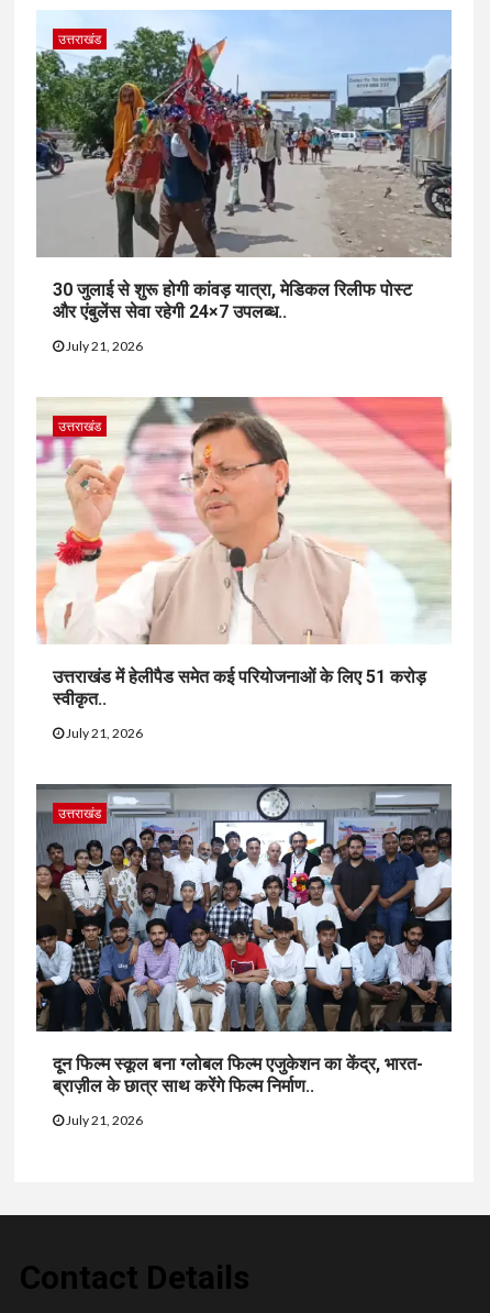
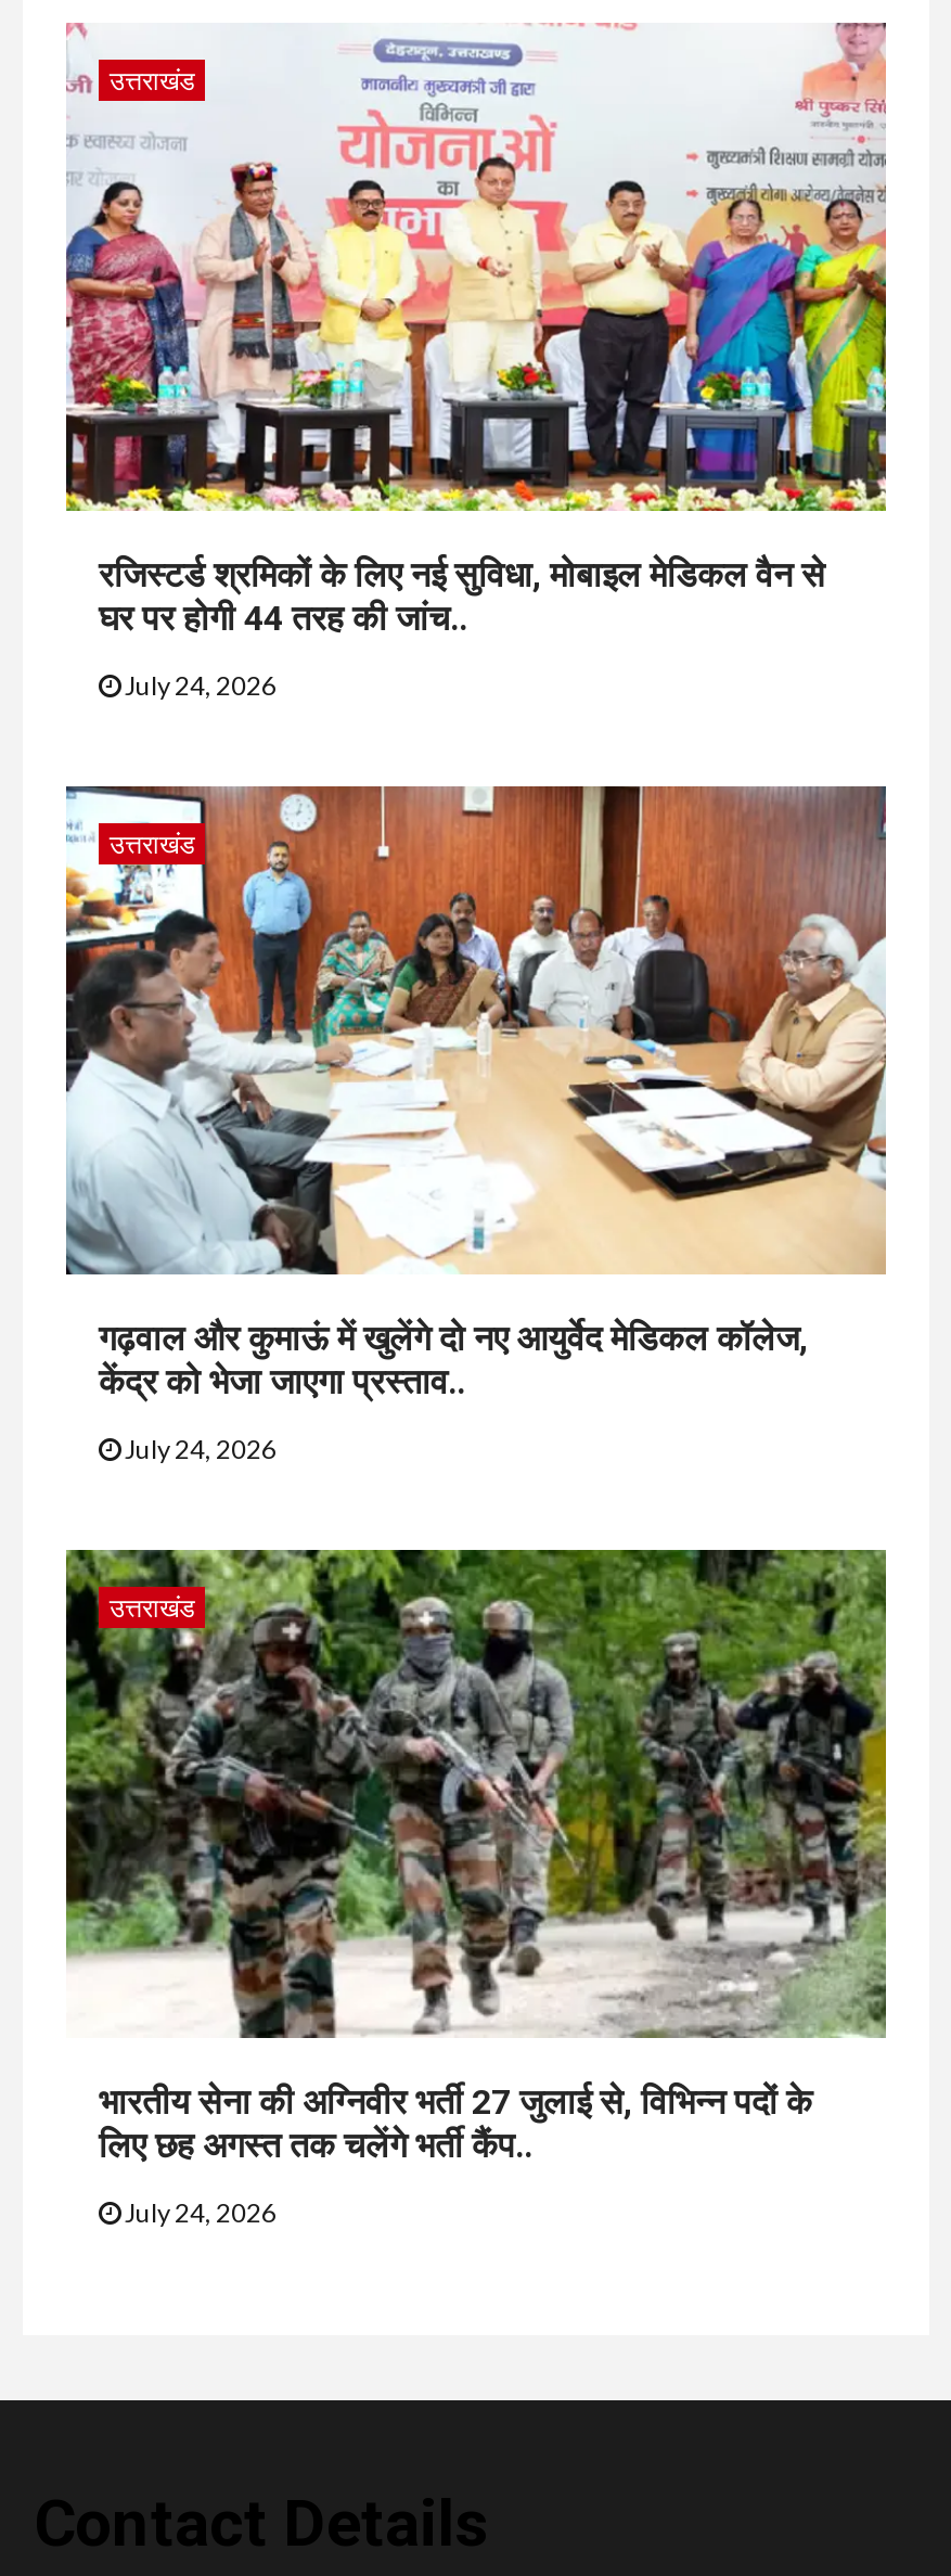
[35,10,453,322] [image] | 30 जुलाई से शुरू होगी कांवड़ यात्रा, मेडिकल रिलीफ पोस्ट | और एंबुलेंस सेवा रहेगी 24×7 उपलब्ध.. -> [64,22,888,638] [image] | रजिस्टर्ड श्रमिकों के लिए नई सुविधा, मोबाइल मेडिकल वैन से | घर पर होगी 44 तरह की जांच..
[64,338,143,354] July 21, 2026 -> [120,668,277,701] July 24, 2026
[36,396,453,709] [image] | उत्तराखंड में हेलीपैड समेत कई परियोजनाओं के लिए 51 करोड़ | स्वीकृत.. -> [64,783,888,1402] [image] | गढ़वाल और कुमाऊं में खुलेंगे दो नए आयुर्वेद मेडिकल कॉलेज, | केंद्र को भेजा जाएगा प्रस्ताव..
[64,725,143,741] July 21, 2026 -> [120,1432,277,1464] July 24, 2026
[35,783,453,1096] [image] | दून फिल्म स्कूल बना ग्लोबल फिल्म एजुकेशन का केंद्र, भारत- | ब्राज़ील के छात्र साथ करेंगे फिल्म निर्माण.. -> [64,1549,888,2165] [image] | भारतीय सेना की अग्निवीर भर्ती 27 जुलाई से, विभिन्न पदों के | लिए छह अगस्त तक चलेंगे भर्ती कैंप..
[64,1112,143,1128] July 21, 2026 -> [120,2196,277,2228] July 24, 2026

